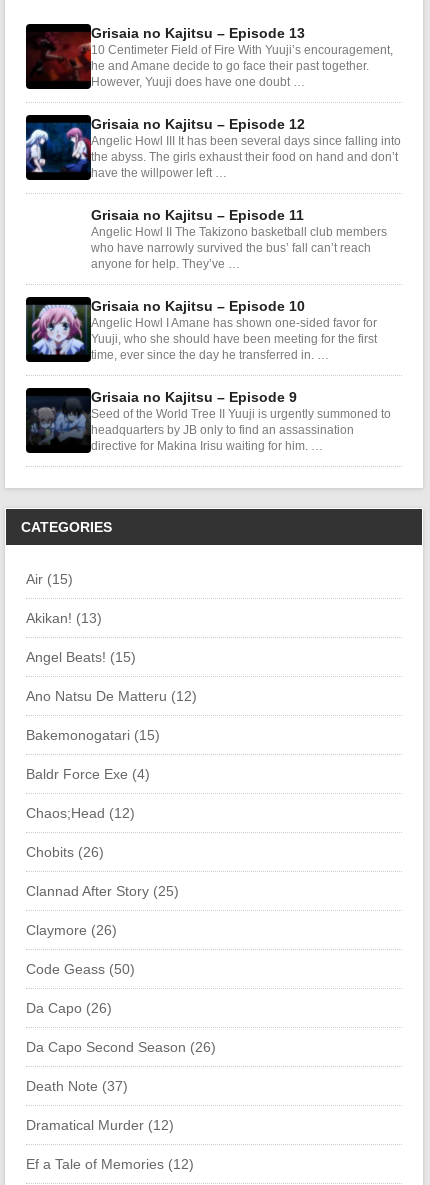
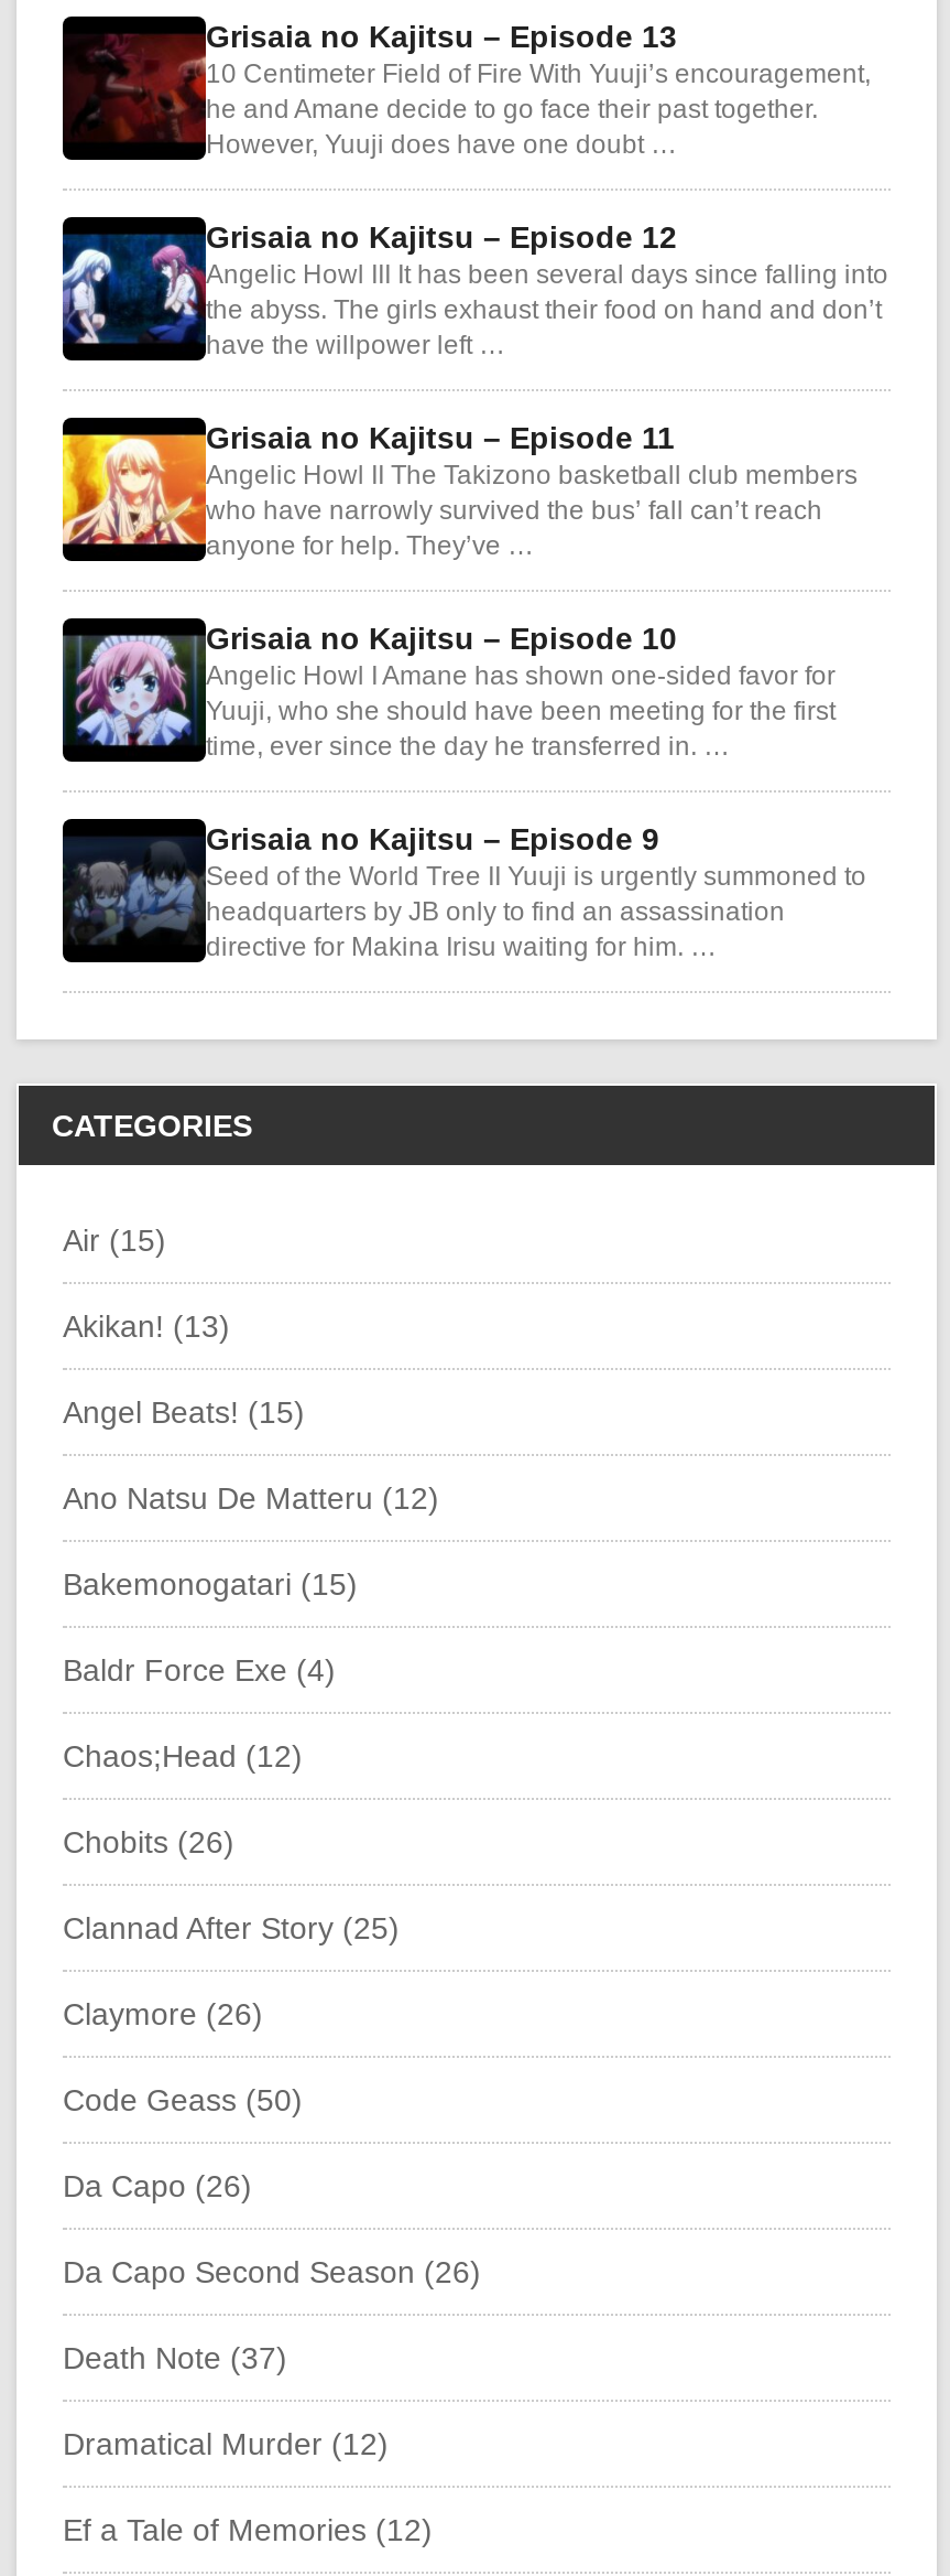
none -> [61,416,199,563] [image]

